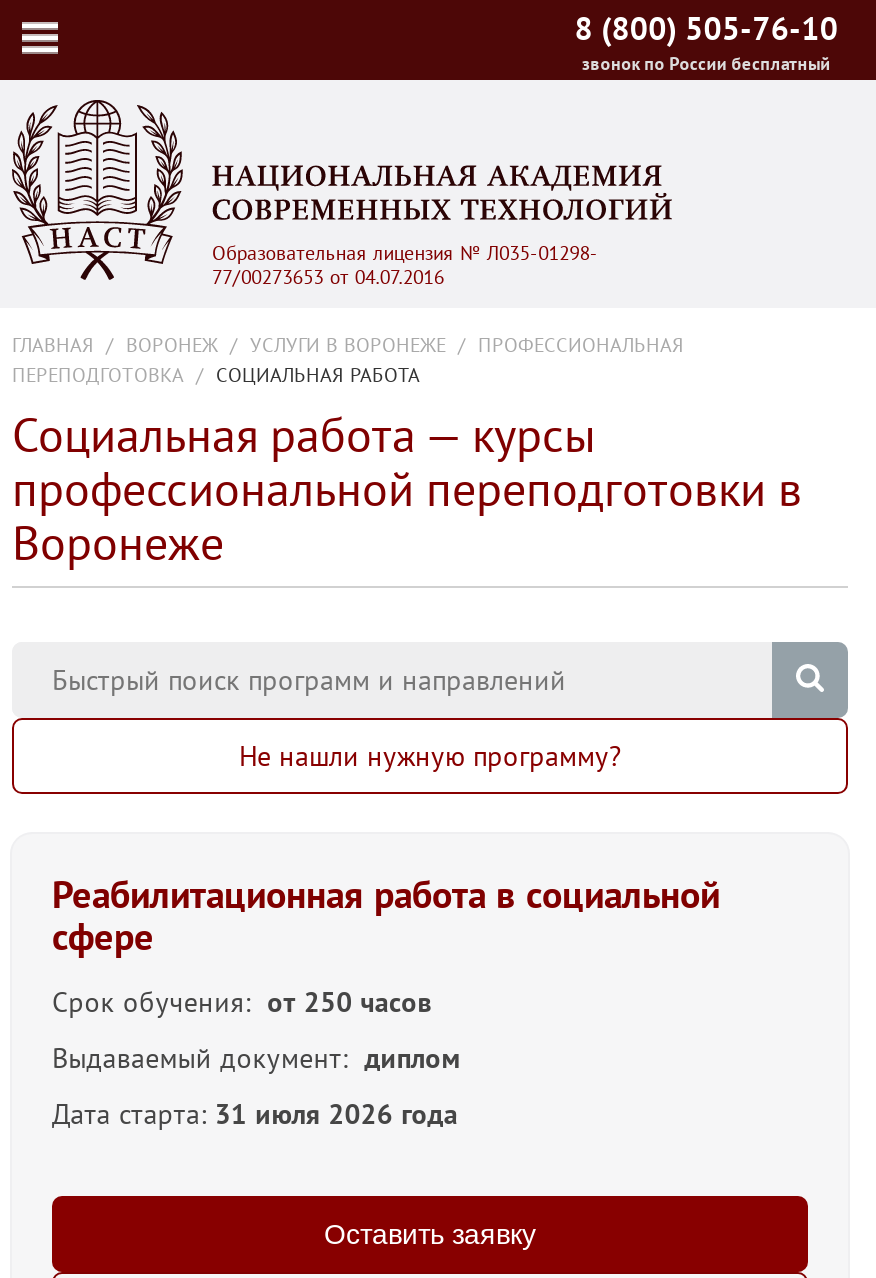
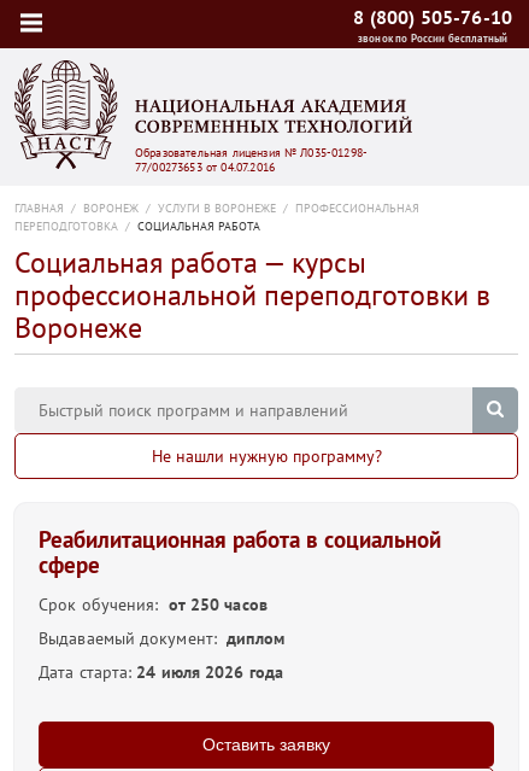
[52,1096,458,1132] Дата старта: 31 июля 2026 года -> [39,661,283,683] Дата старта: 24 июля 2026 года

